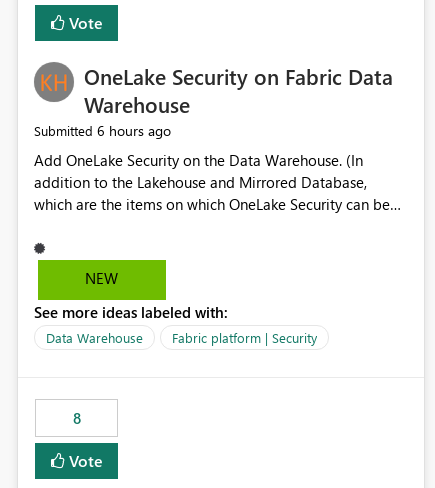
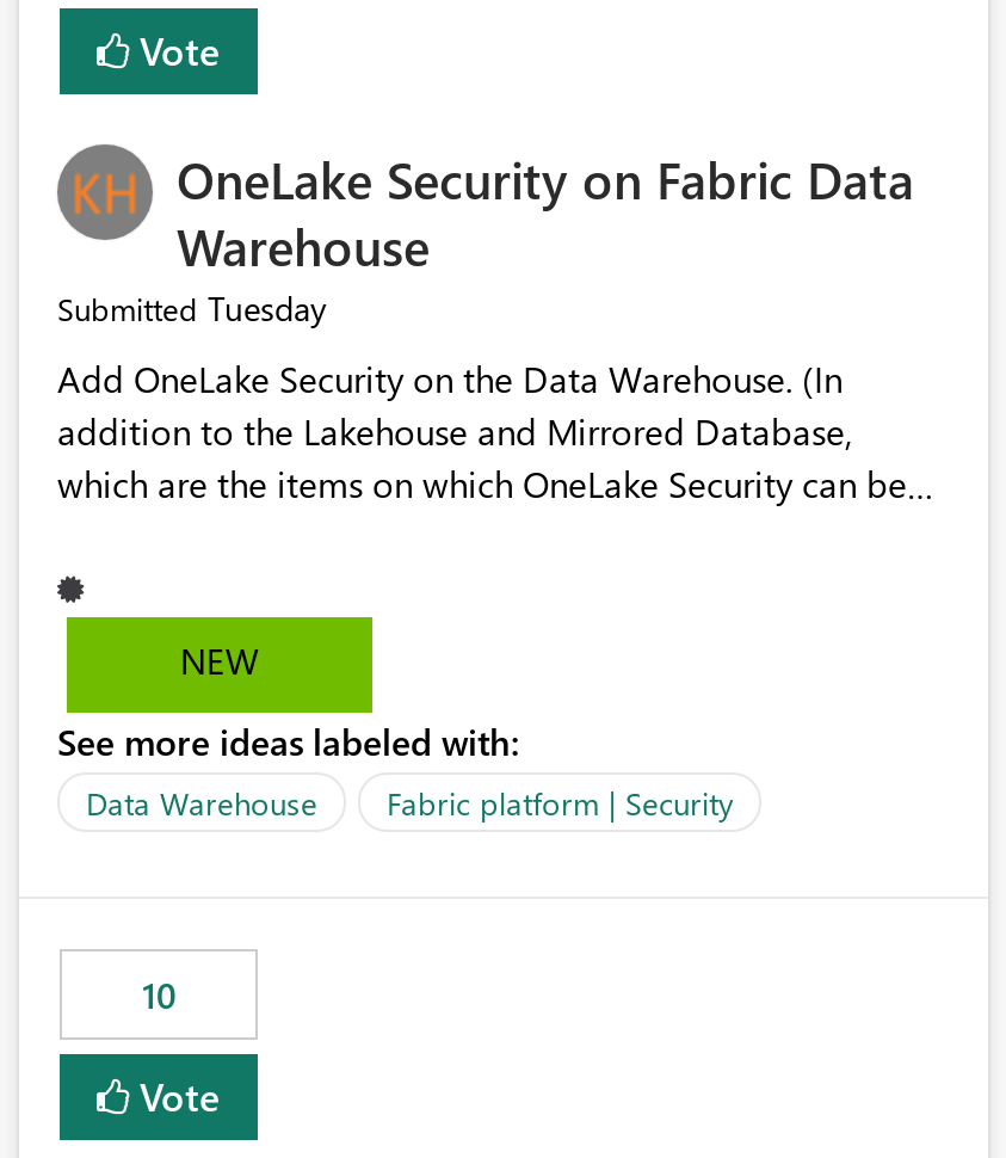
[34,121,171,140] Submitted 6 hours ago -> [57,286,327,332] Submitted Tuesday
[72,408,80,428] 8 -> [142,972,175,1019] 10

